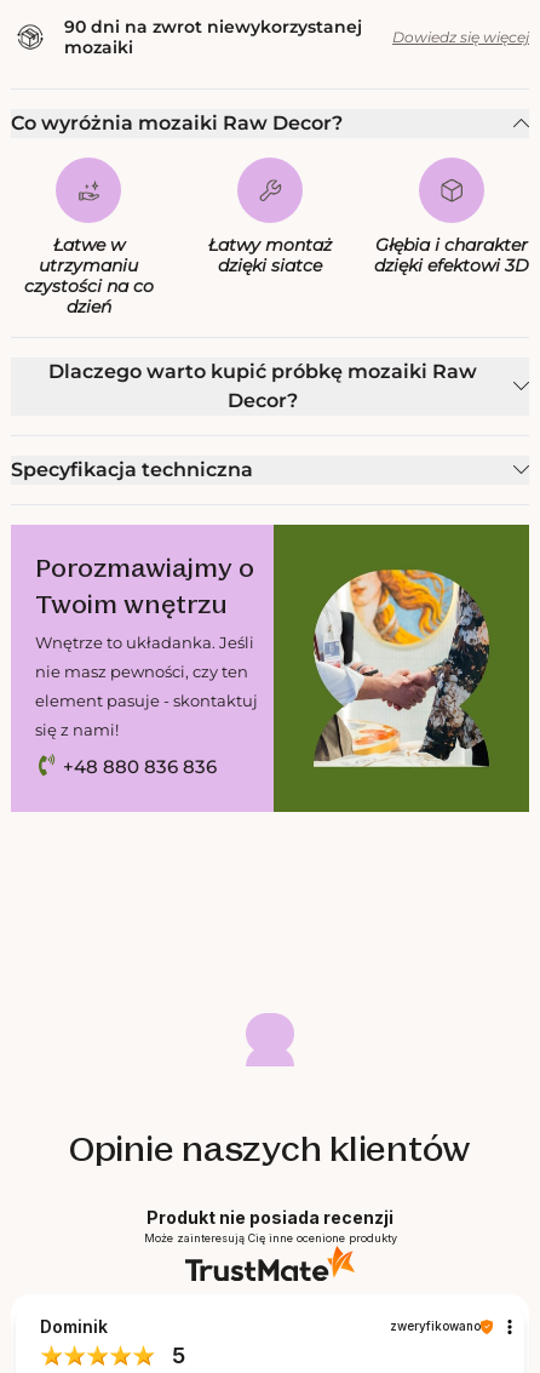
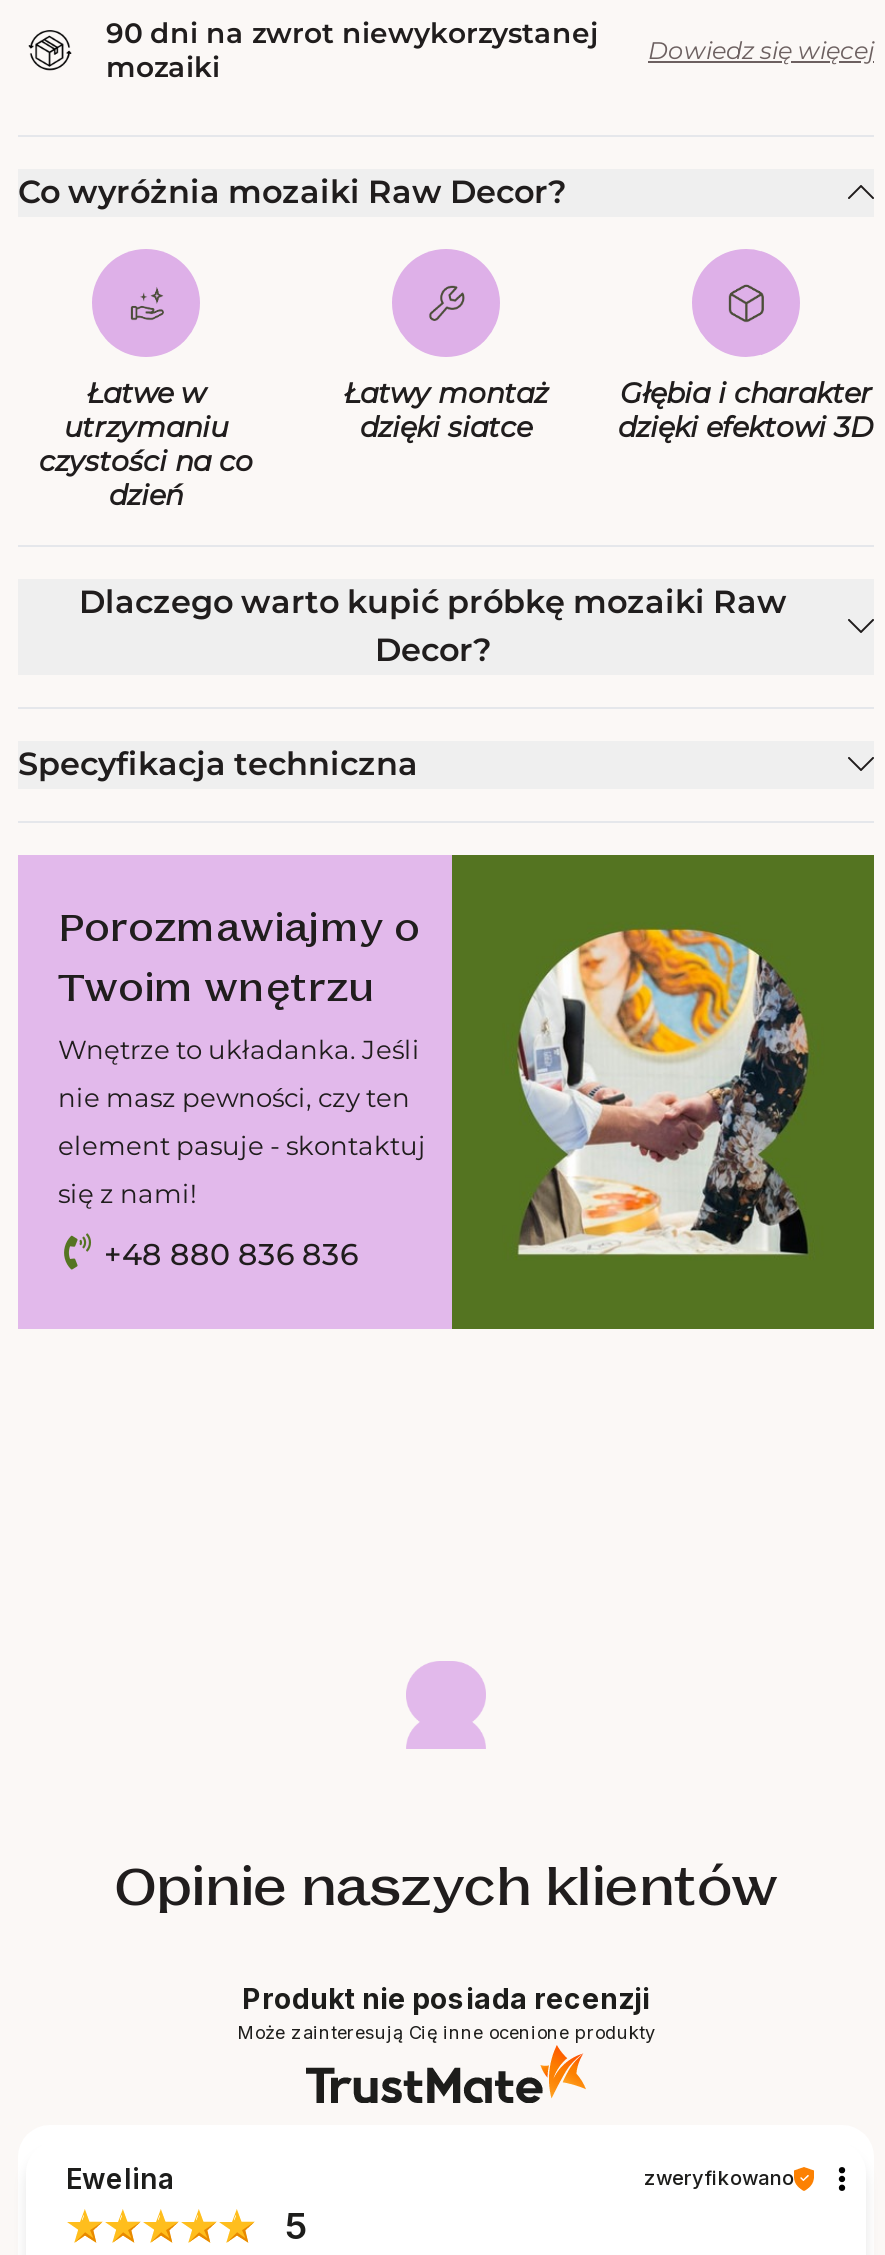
[40,1317,108,1337] Dominik -> [66,2162,176,2196] Ewelina

